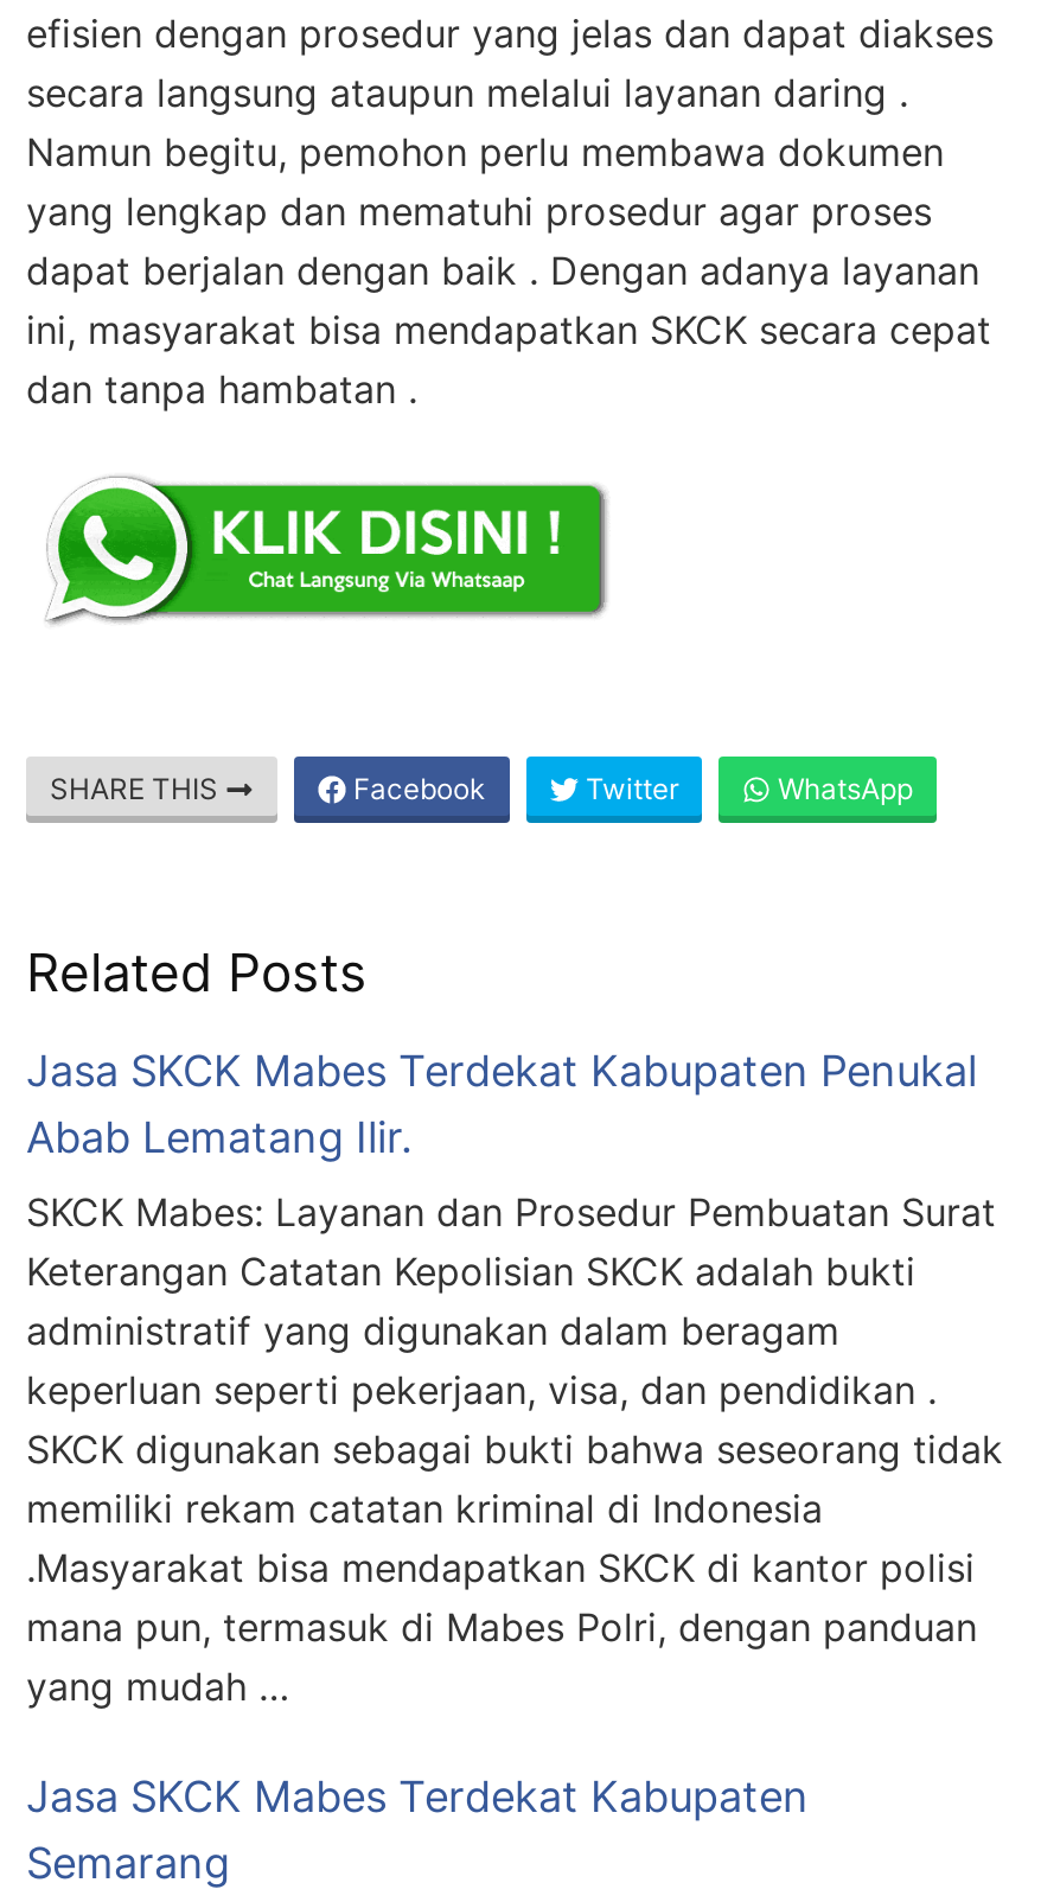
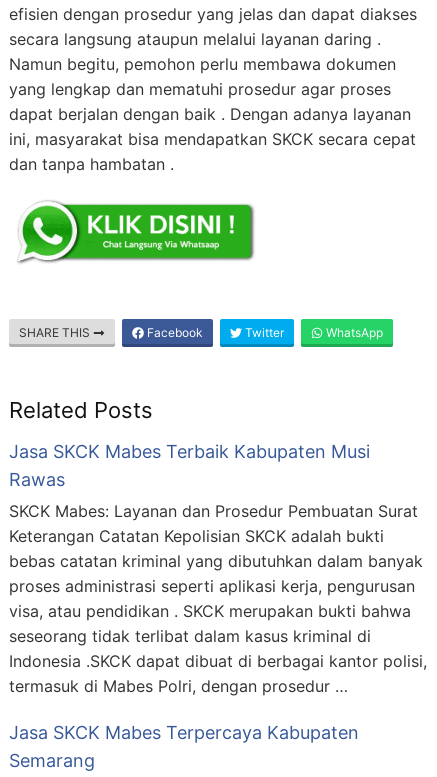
[26,1046,977,1162] Jasa SKCK Mabes Terdekat Kabupaten Penukal | Abab Lematang Ilir. -> [9,441,370,490] Jasa SKCK Mabes Terbaik Kabupaten Musi | Rawas
[26,1306,1003,1710] administratif yang digunakan dalam beragam | keperluan seperti pekerjaan, visa, dan pendidikan . | SKCK digunakan sebagai bukti bahwa seseorang tidak | memiliki rekam catatan kriminal di Indonesia | .Masyarakat bisa mendapatkan SKCK di kantor polisi | mana pun, termasuk di Mabes Polri, dengan panduan | yang mudah … -> [9,551,427,696] bebas catatan kriminal yang dibutuhkan dalam banyak | proses administrasi seperti aplikasi kerja, pengurusan | visa, atau pendidikan . SKCK merupakan bukti bahwa | seseorang tidak terlibat dalam kasus kriminal di | Indonesia .SKCK dapat dibuat di berbagai kantor polisi, | termasuk di Mabes Polri, dengan prosedur …
[26,1771,809,1821] Jasa SKCK Mabes Terdekat Kabupaten -> [9,722,359,743] Jasa SKCK Mabes Terpercaya Kabupaten

